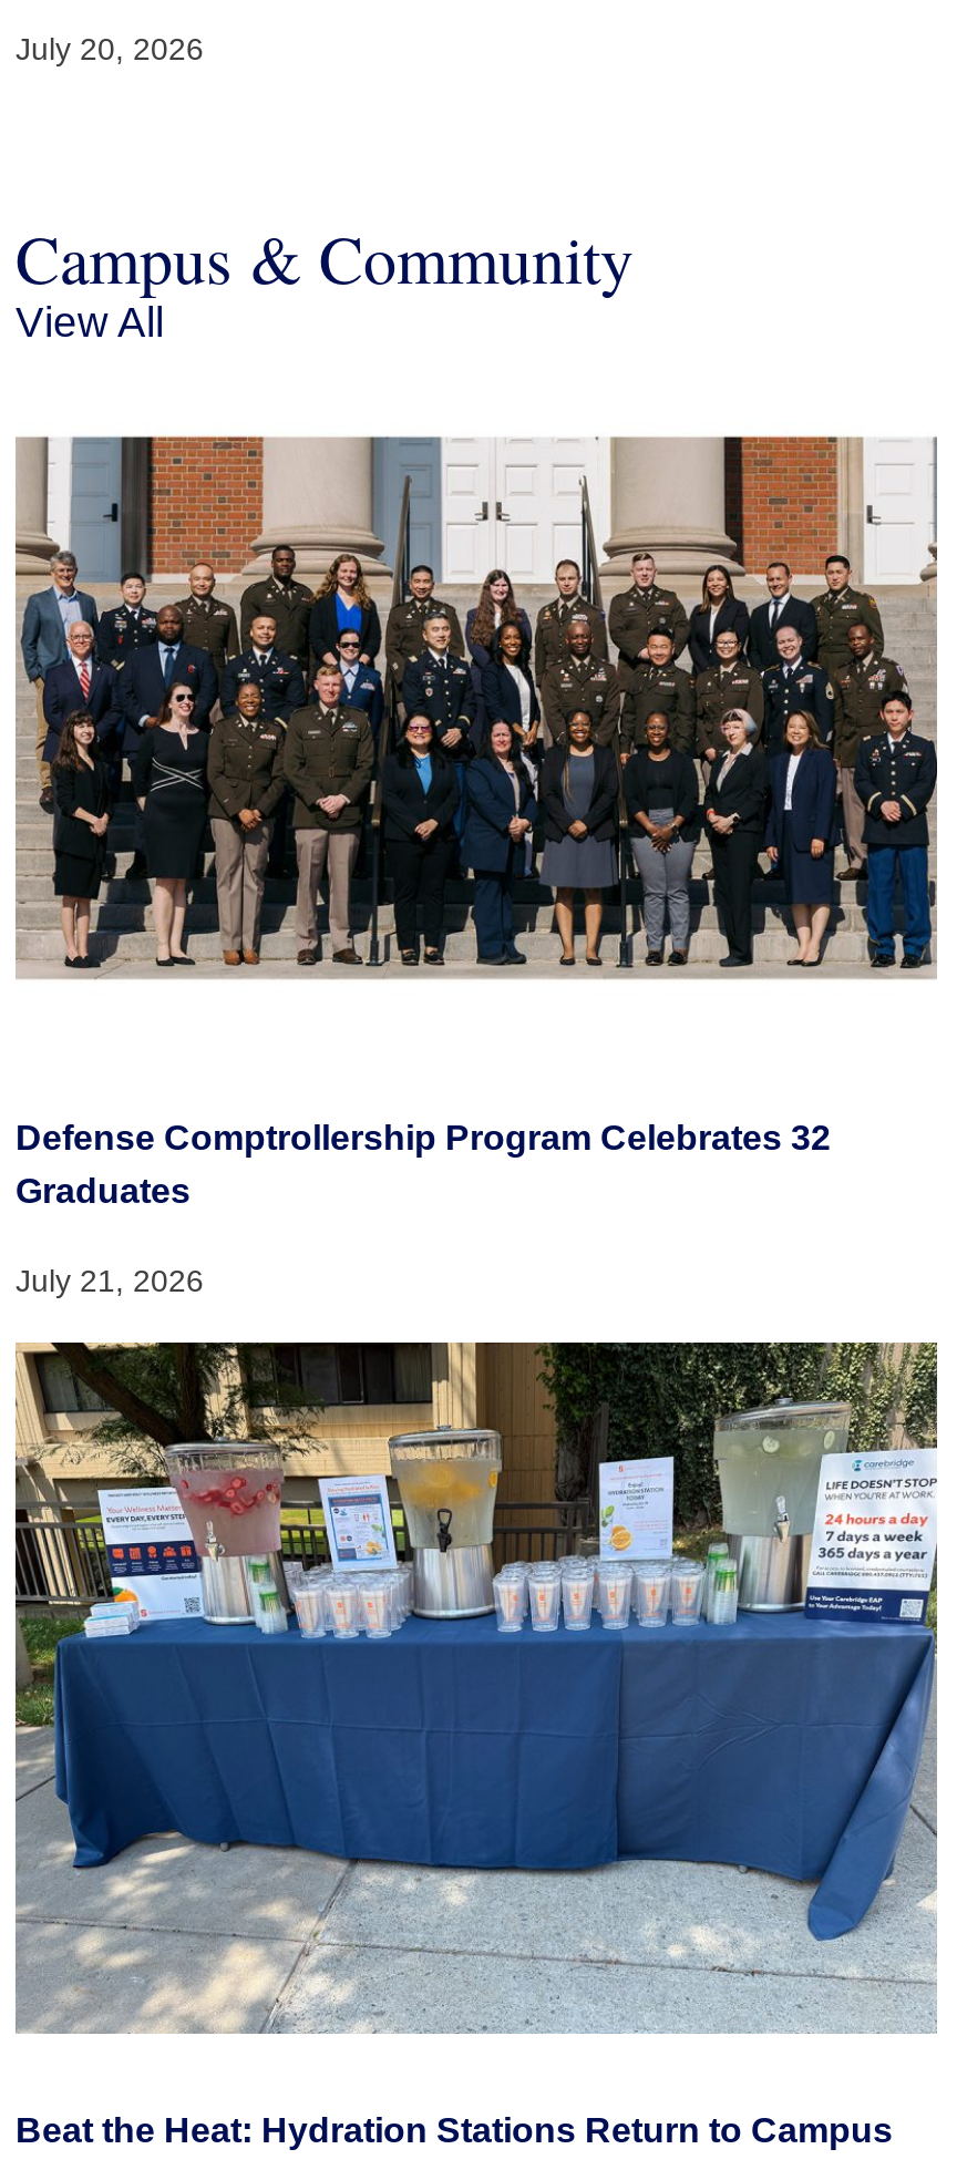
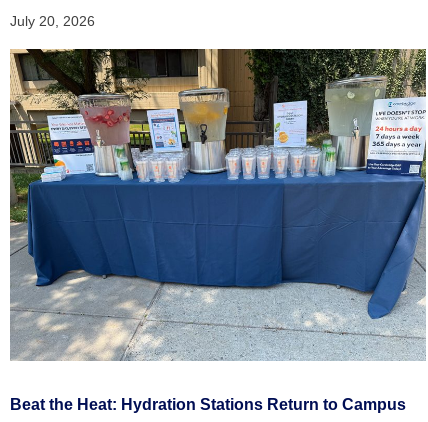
[16,213,634,346] Campus & Community | View All -> none
[13,434,939,981] [image] -> none
[16,1119,831,1298] Defense Comptrollership Program Celebrates 32 | Graduates | July 21, 2026 -> none

